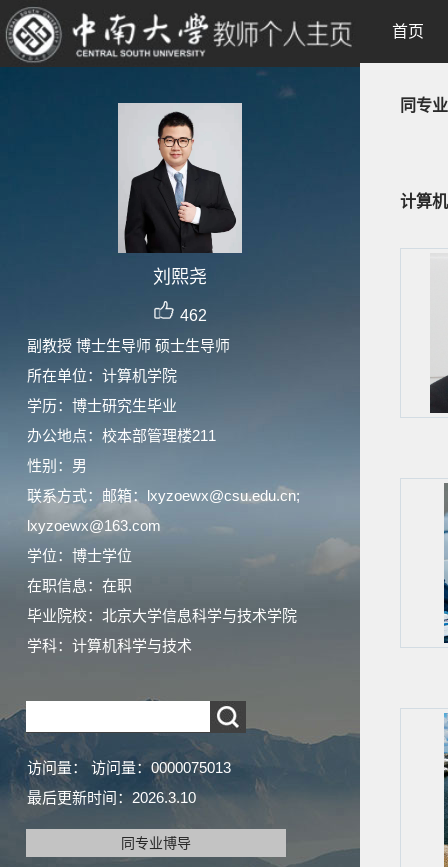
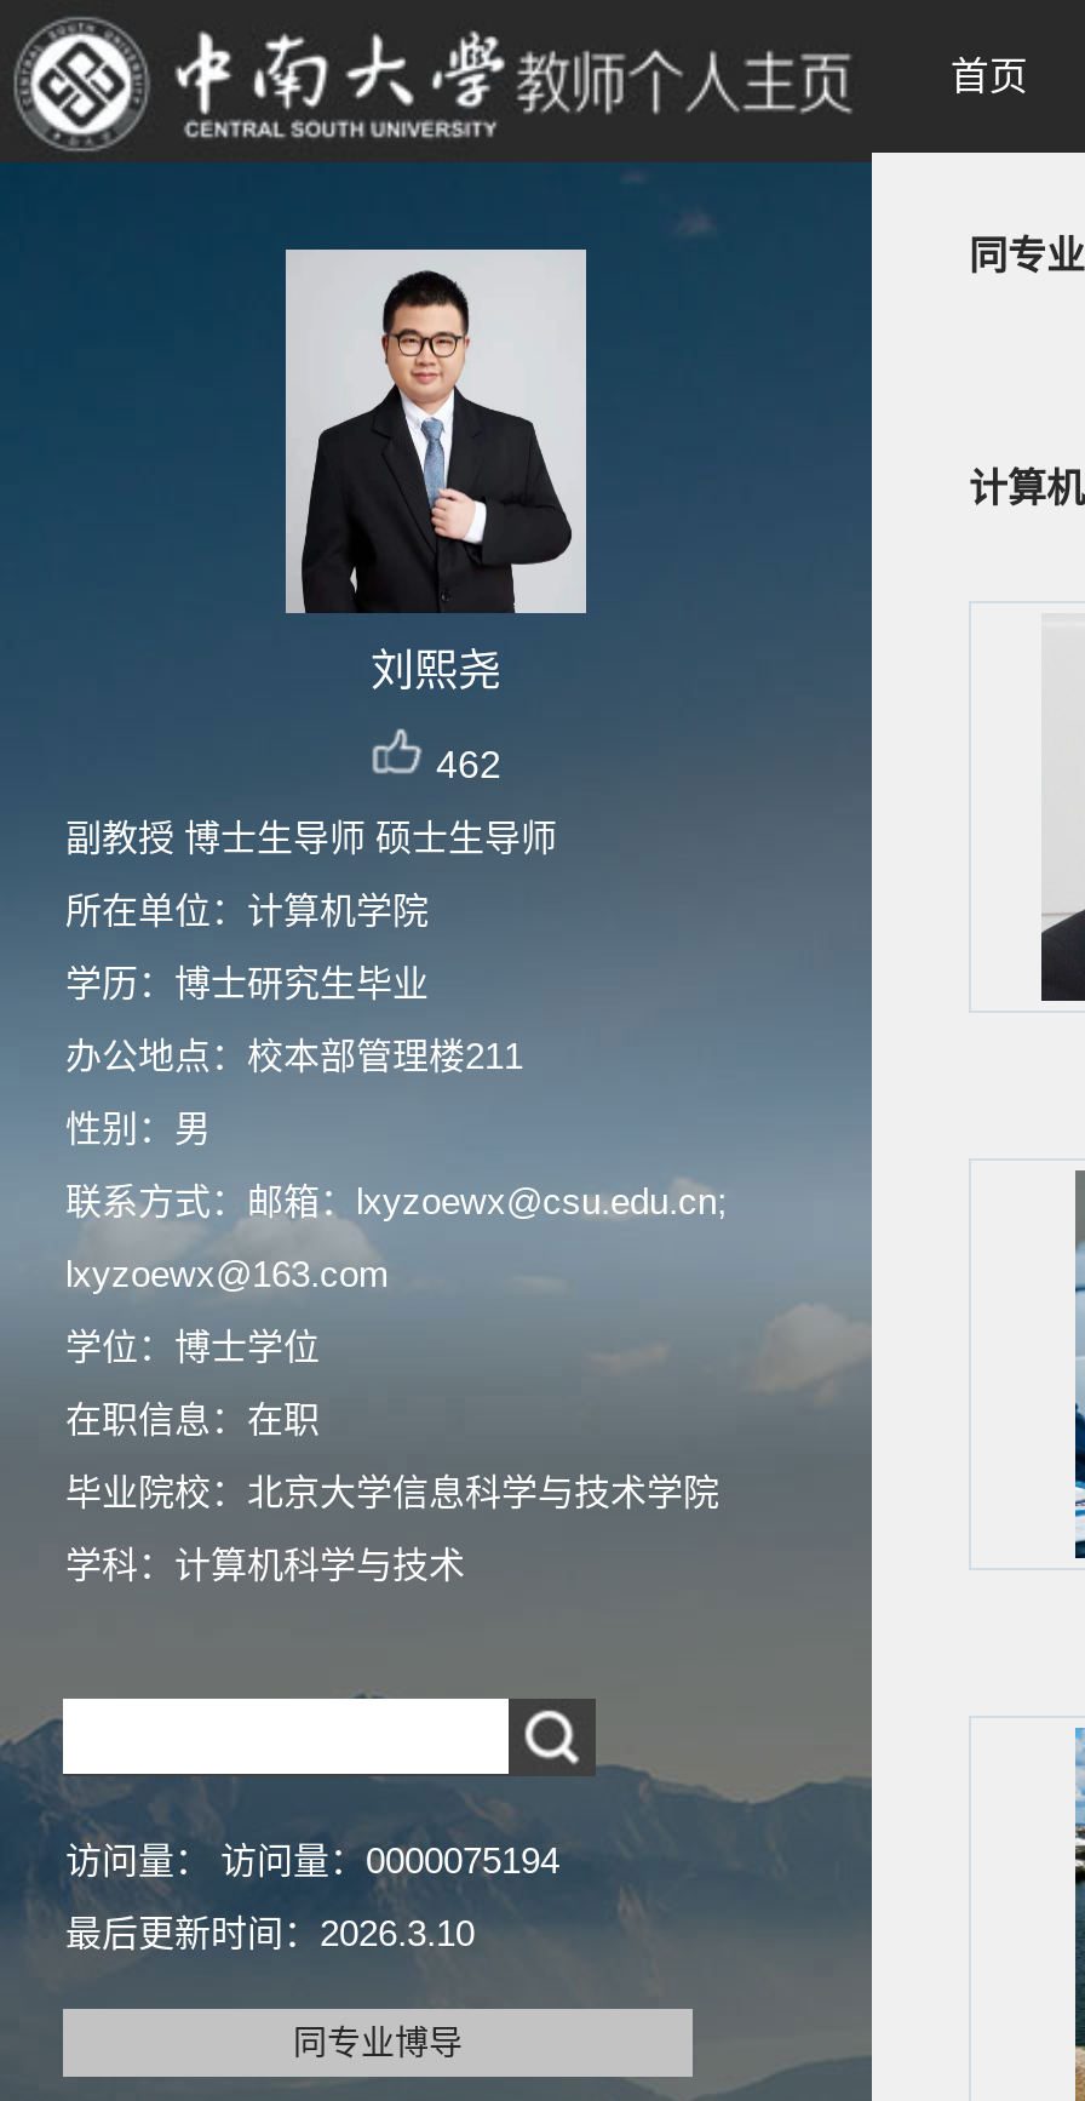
[27,759,231,776] 访问量：访问量：0000075013 -> [65,1839,559,1880] 访问量：访问量：0000075194

